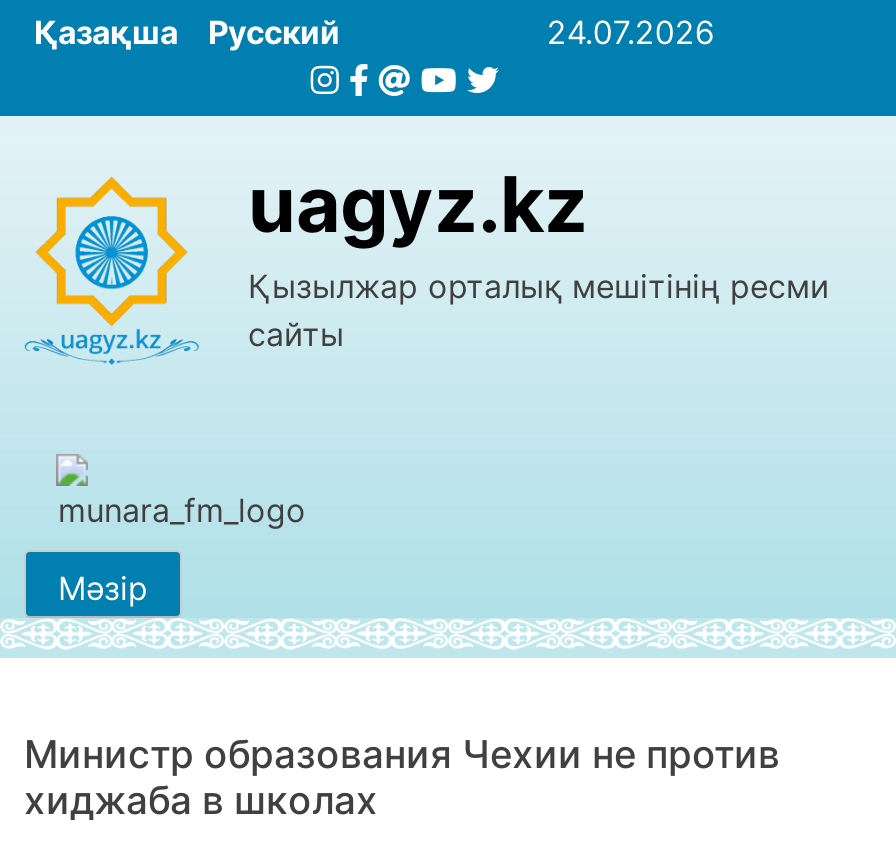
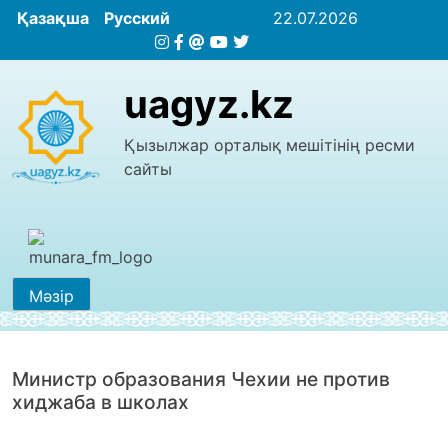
[547,12,715,52] 24.07.2026 -> [273,8,358,28] 22.07.2026

